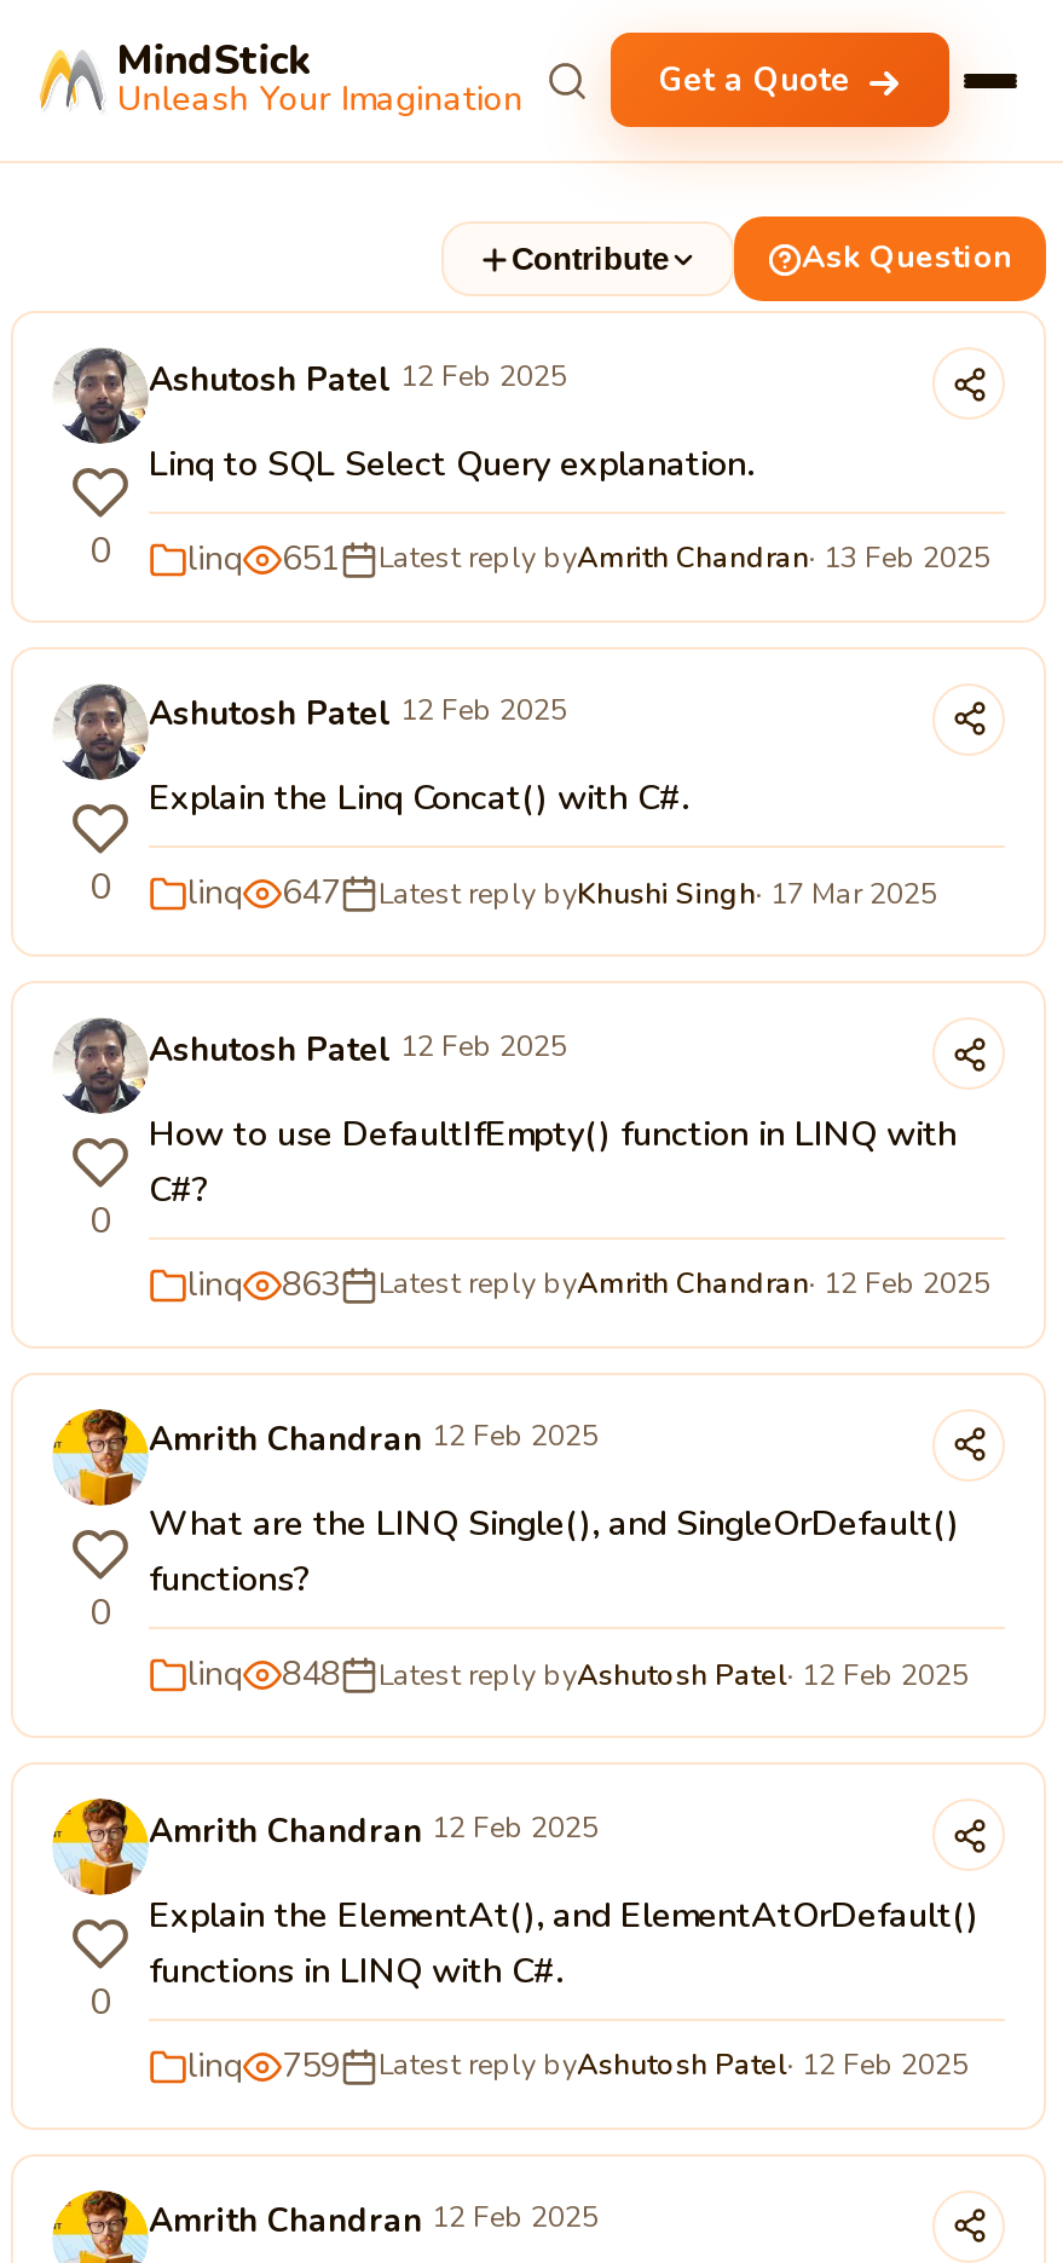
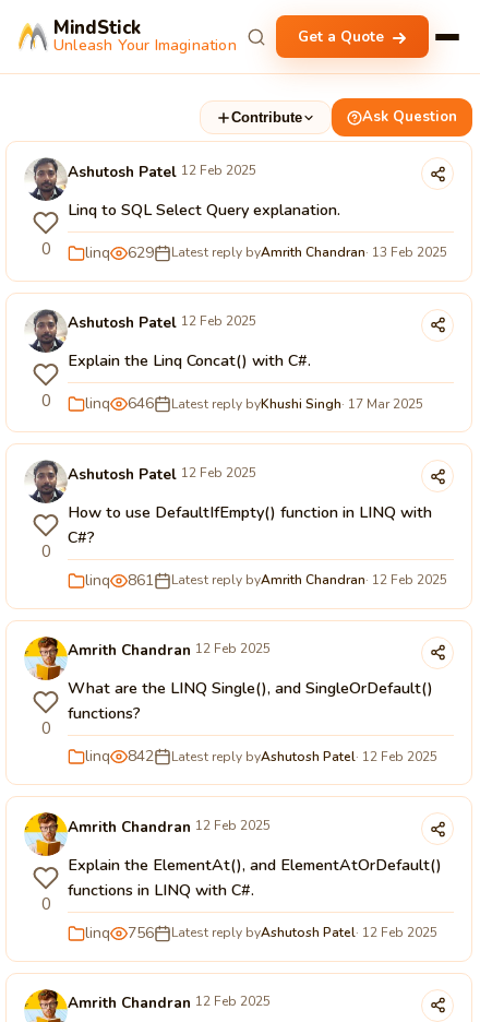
[282,535,340,581] 651 -> [128,242,154,263] 629
[282,870,340,916] 647 -> [128,393,154,414] 646
[282,1260,340,1306] 863 -> [128,569,154,590] 861
[282,1651,340,1697] 848 -> [128,746,154,766] 842
[282,2042,340,2088] 759 -> [128,922,154,943] 756

